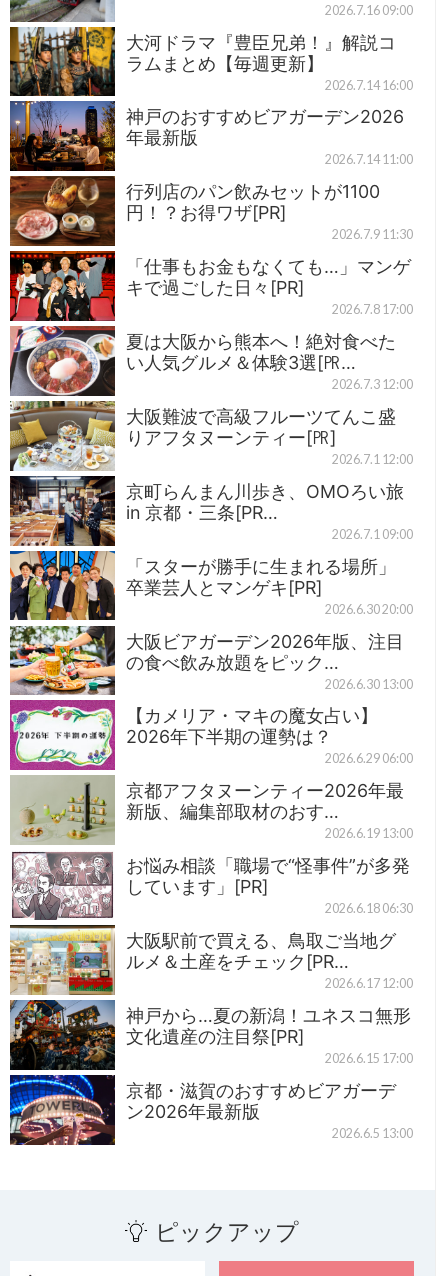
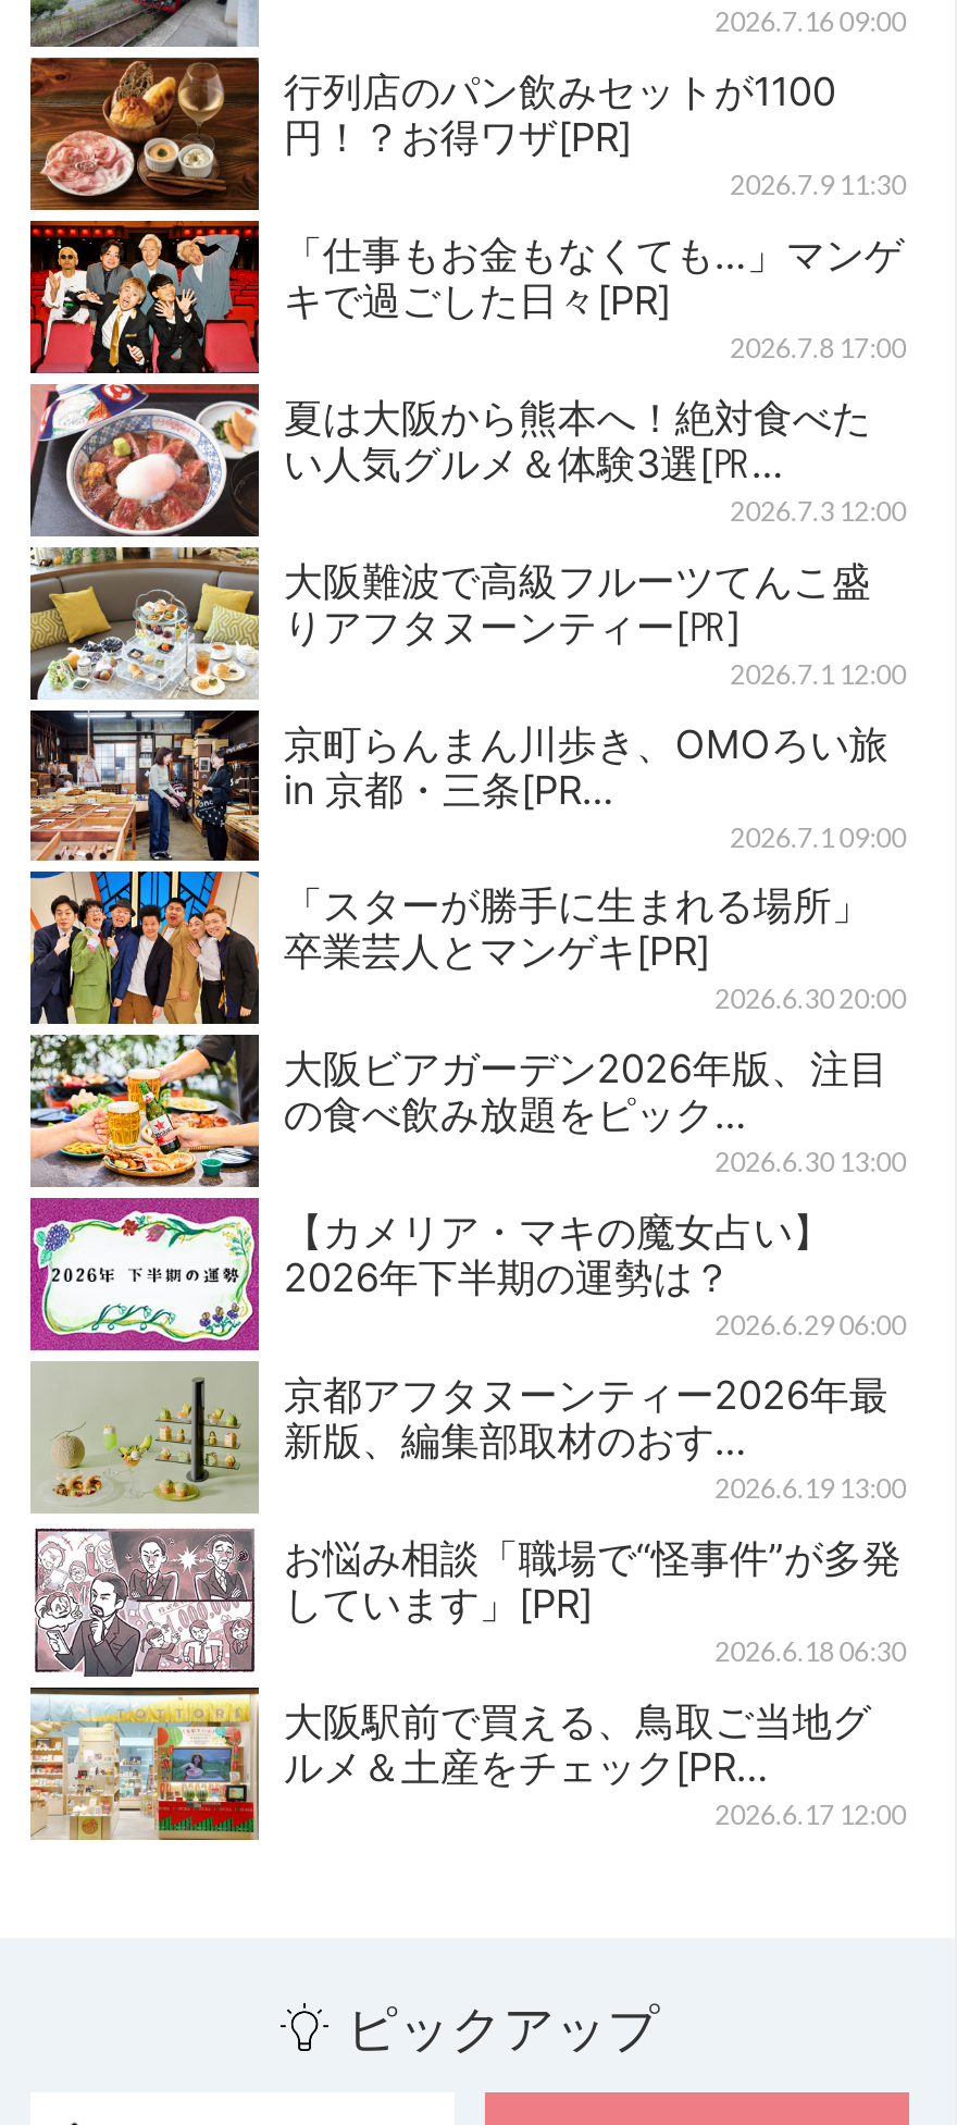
[9,26,413,177] [image] | 大河ドラマ『豊臣兄弟！』解説コ | ラムまとめ【毎週更新】 | 2026.7.14 16:00 | 神戸のおすすめビアガーデン2026 | 年最新版 | 2026.7.14 11:00 -> none
[9,999,413,1146] [image] | 神戸から…夏の新潟！ユネスコ無形 | 文化遺産の注目祭[PR] | 2026.6.15 17:00 | 京都・滋賀のおすすめビアガーデ | ン2026年最新版 | 2026.6.5 13:00 -> none

